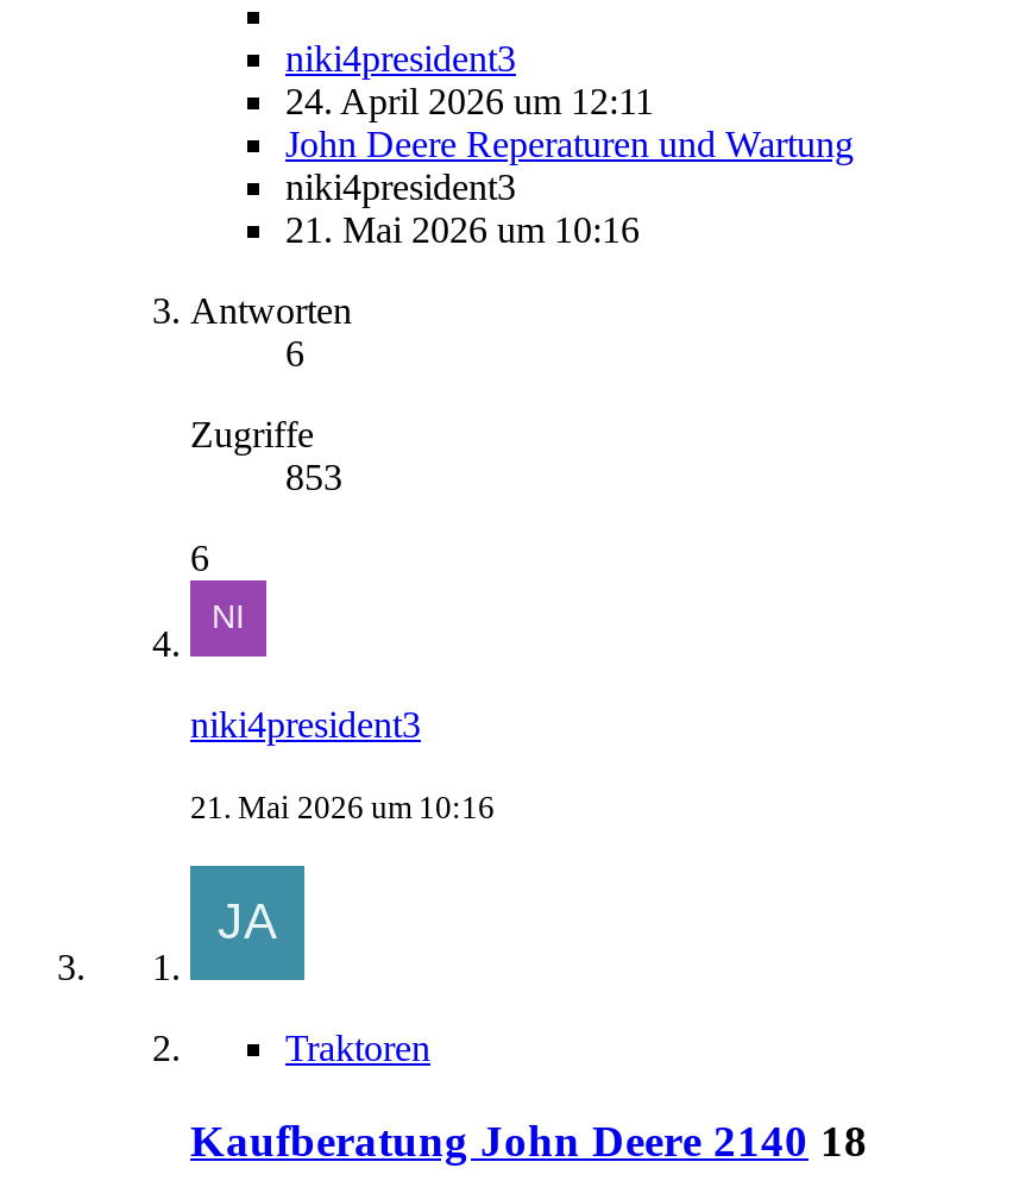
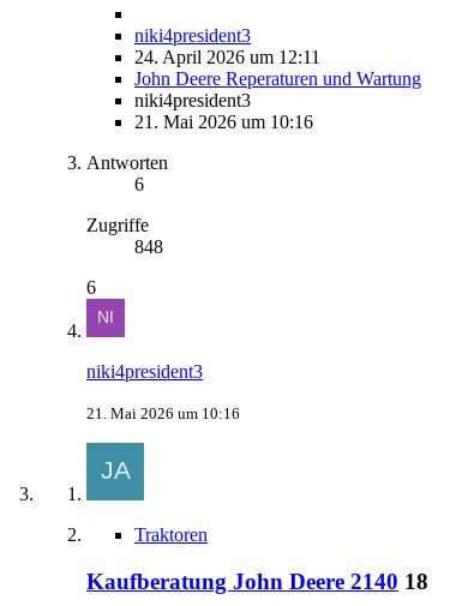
[285,457,342,498] 853 -> [134,237,163,257] 848

